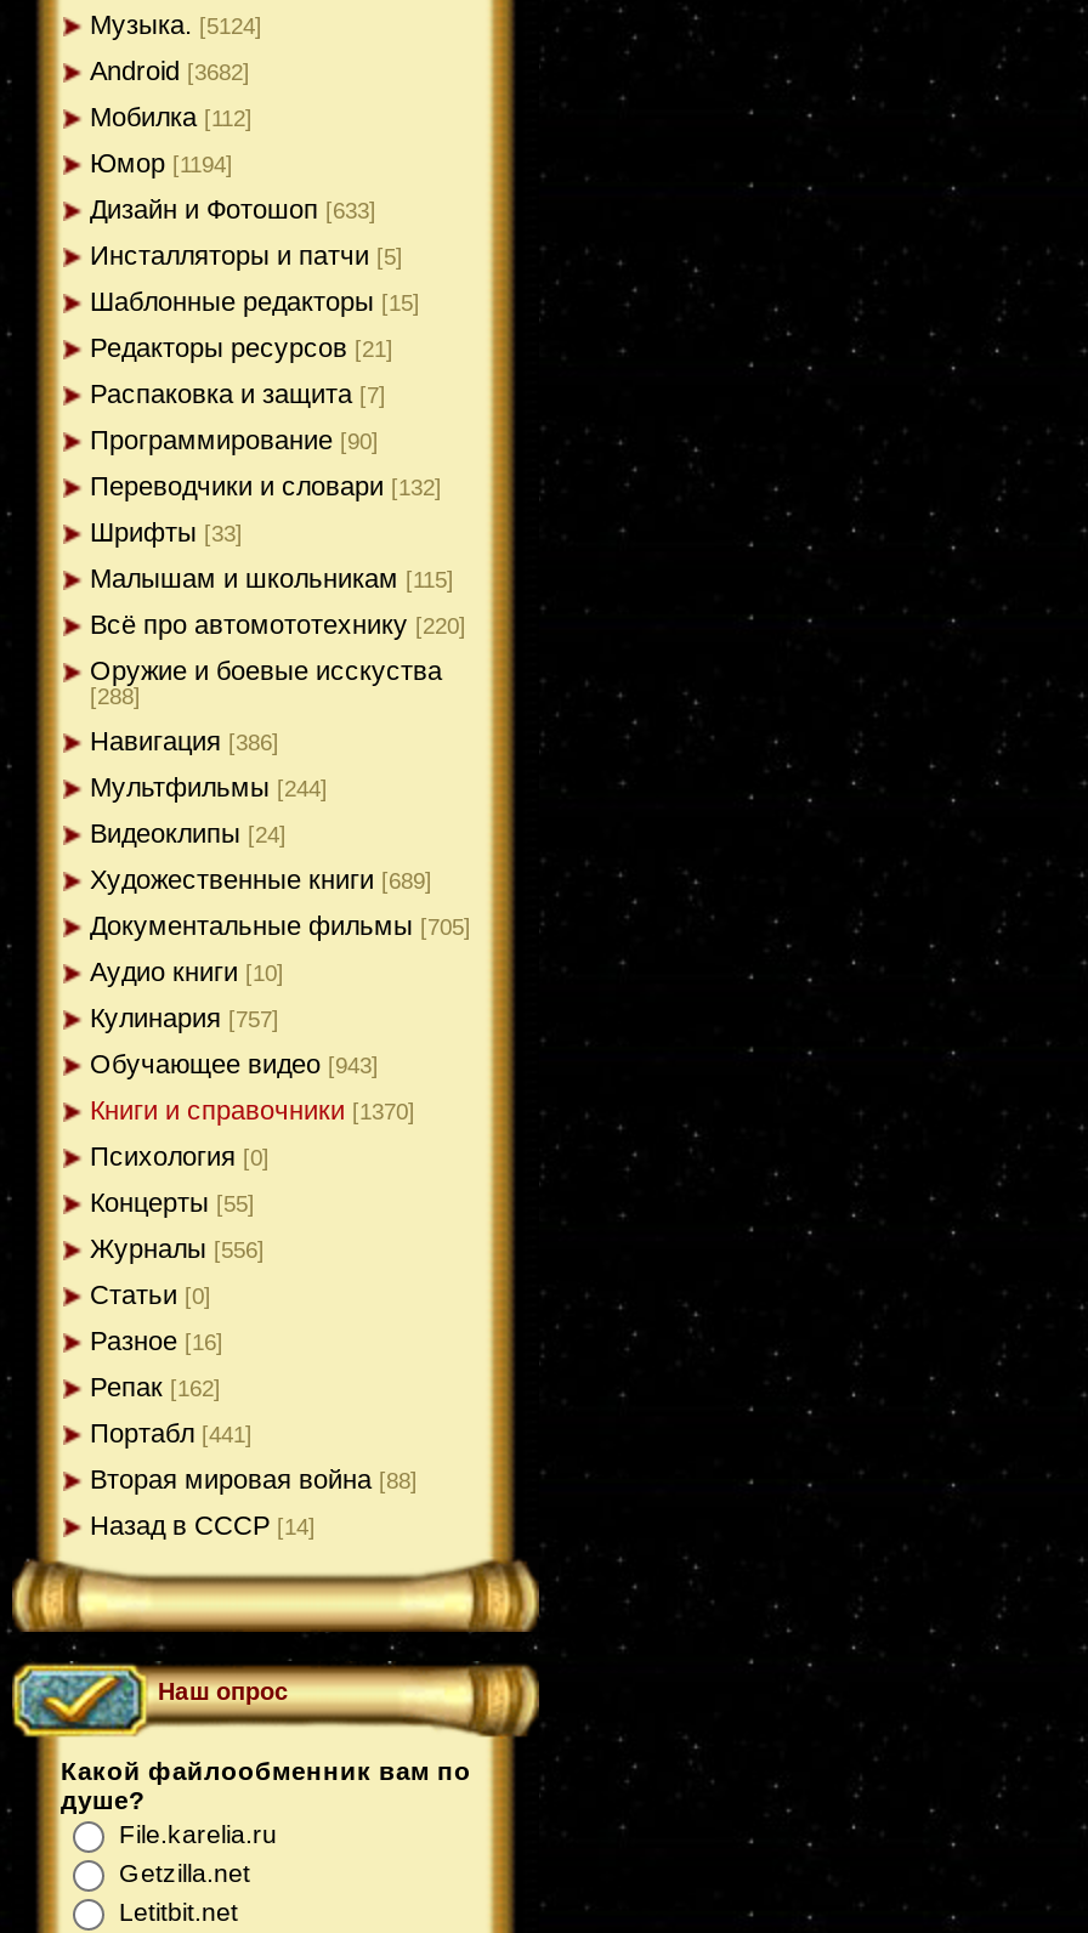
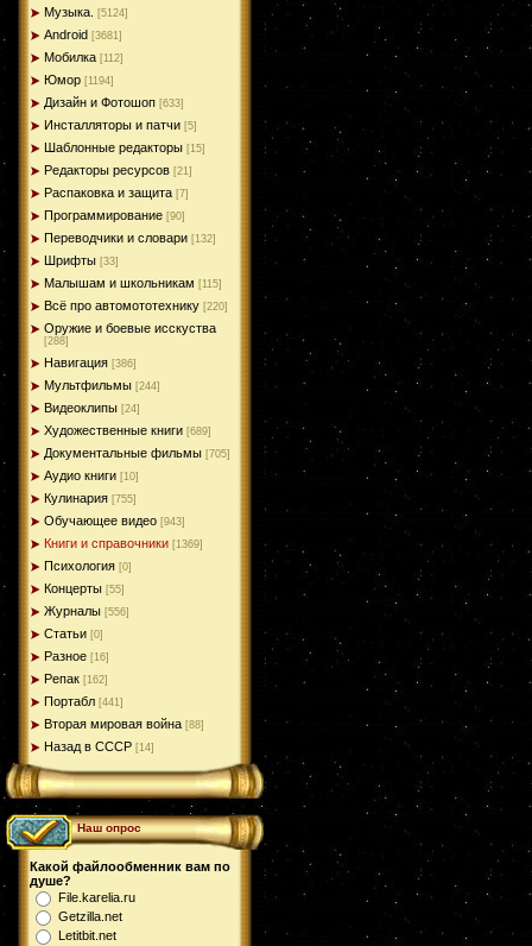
[90,56,250,85] Android [3682] -> [44,27,122,42] Android [3681]
[90,1003,279,1032] Кулинария [757] -> [44,491,137,505] Кулинария [755]
[90,1095,415,1124] Книги и справочники [1370] -> [44,536,203,550] Книги и справочники [1369]

